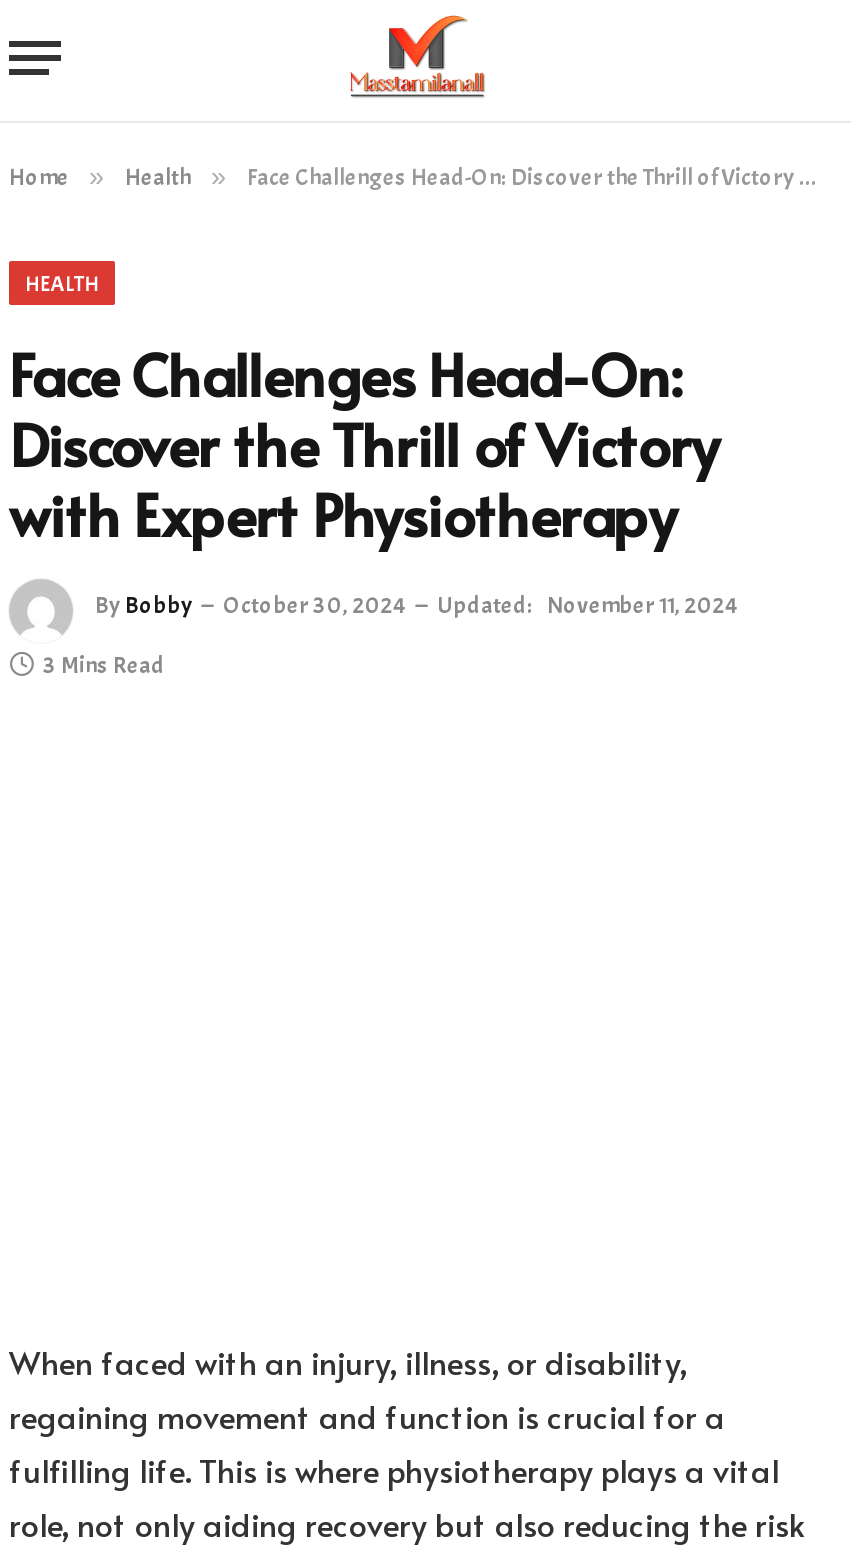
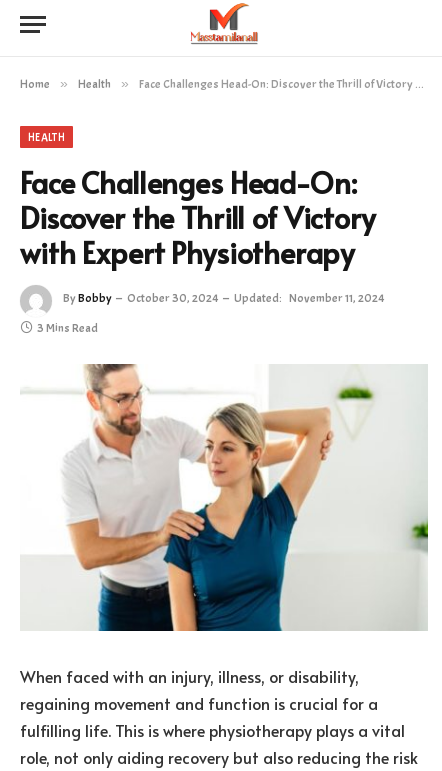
none -> [63,363,429,632] [image]

